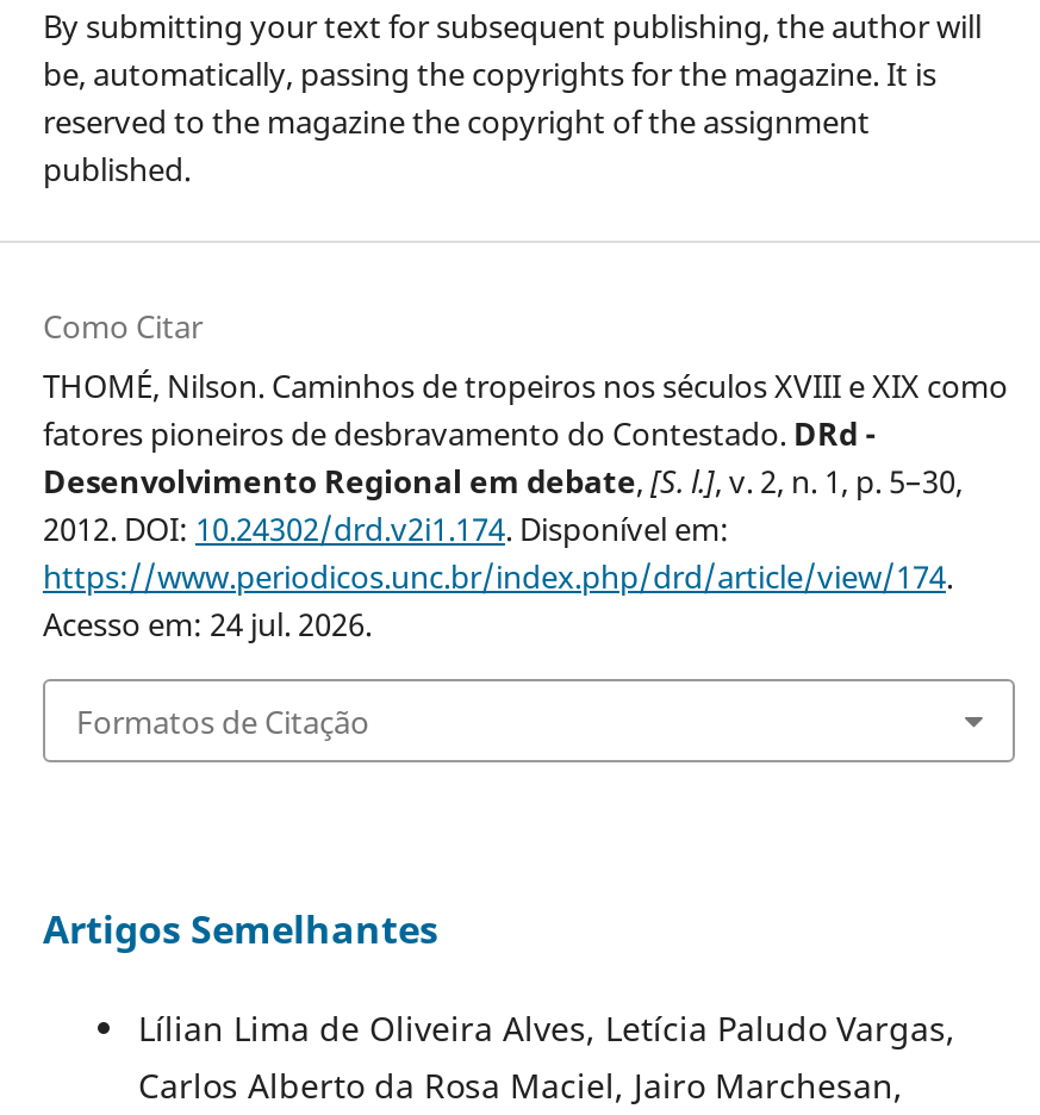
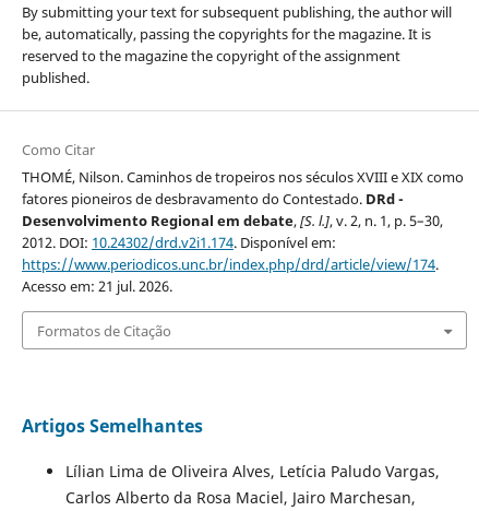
[43,603,372,646] Acesso em: 24 jul. 2026. -> [22,277,172,296] Acesso em: 21 jul. 2026.

